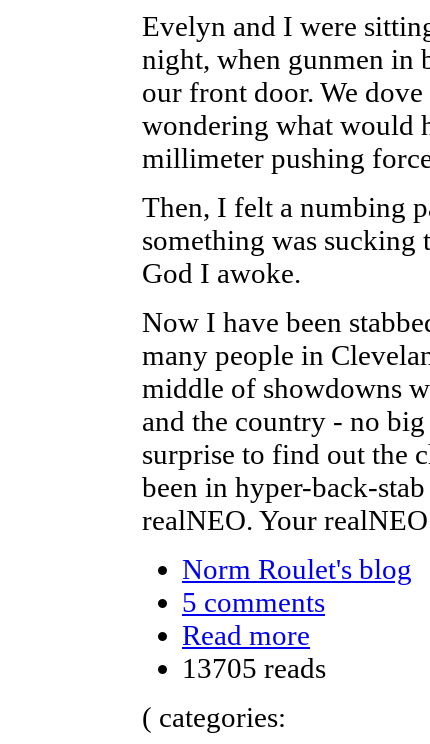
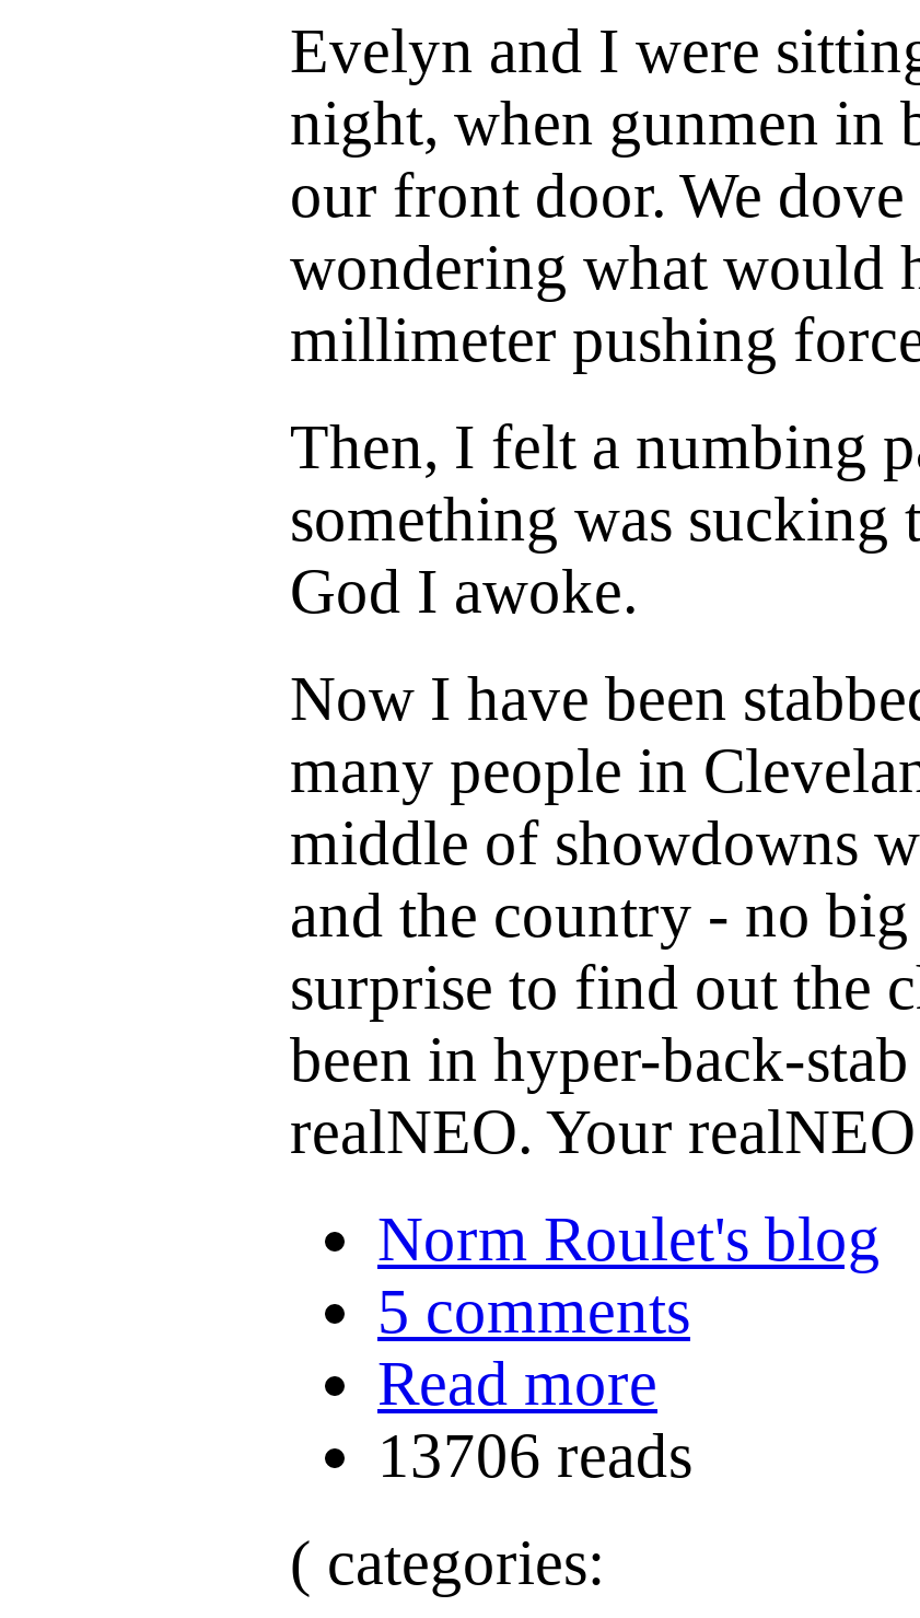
[182,652,326,684] 13705 reads -> [377,1421,692,1491] 13706 reads

